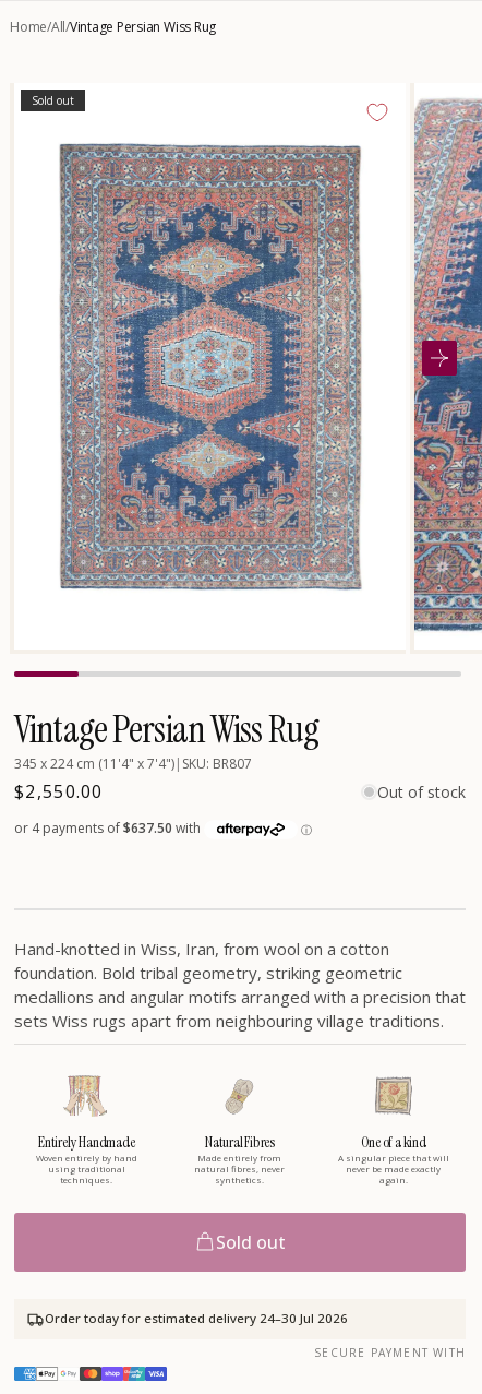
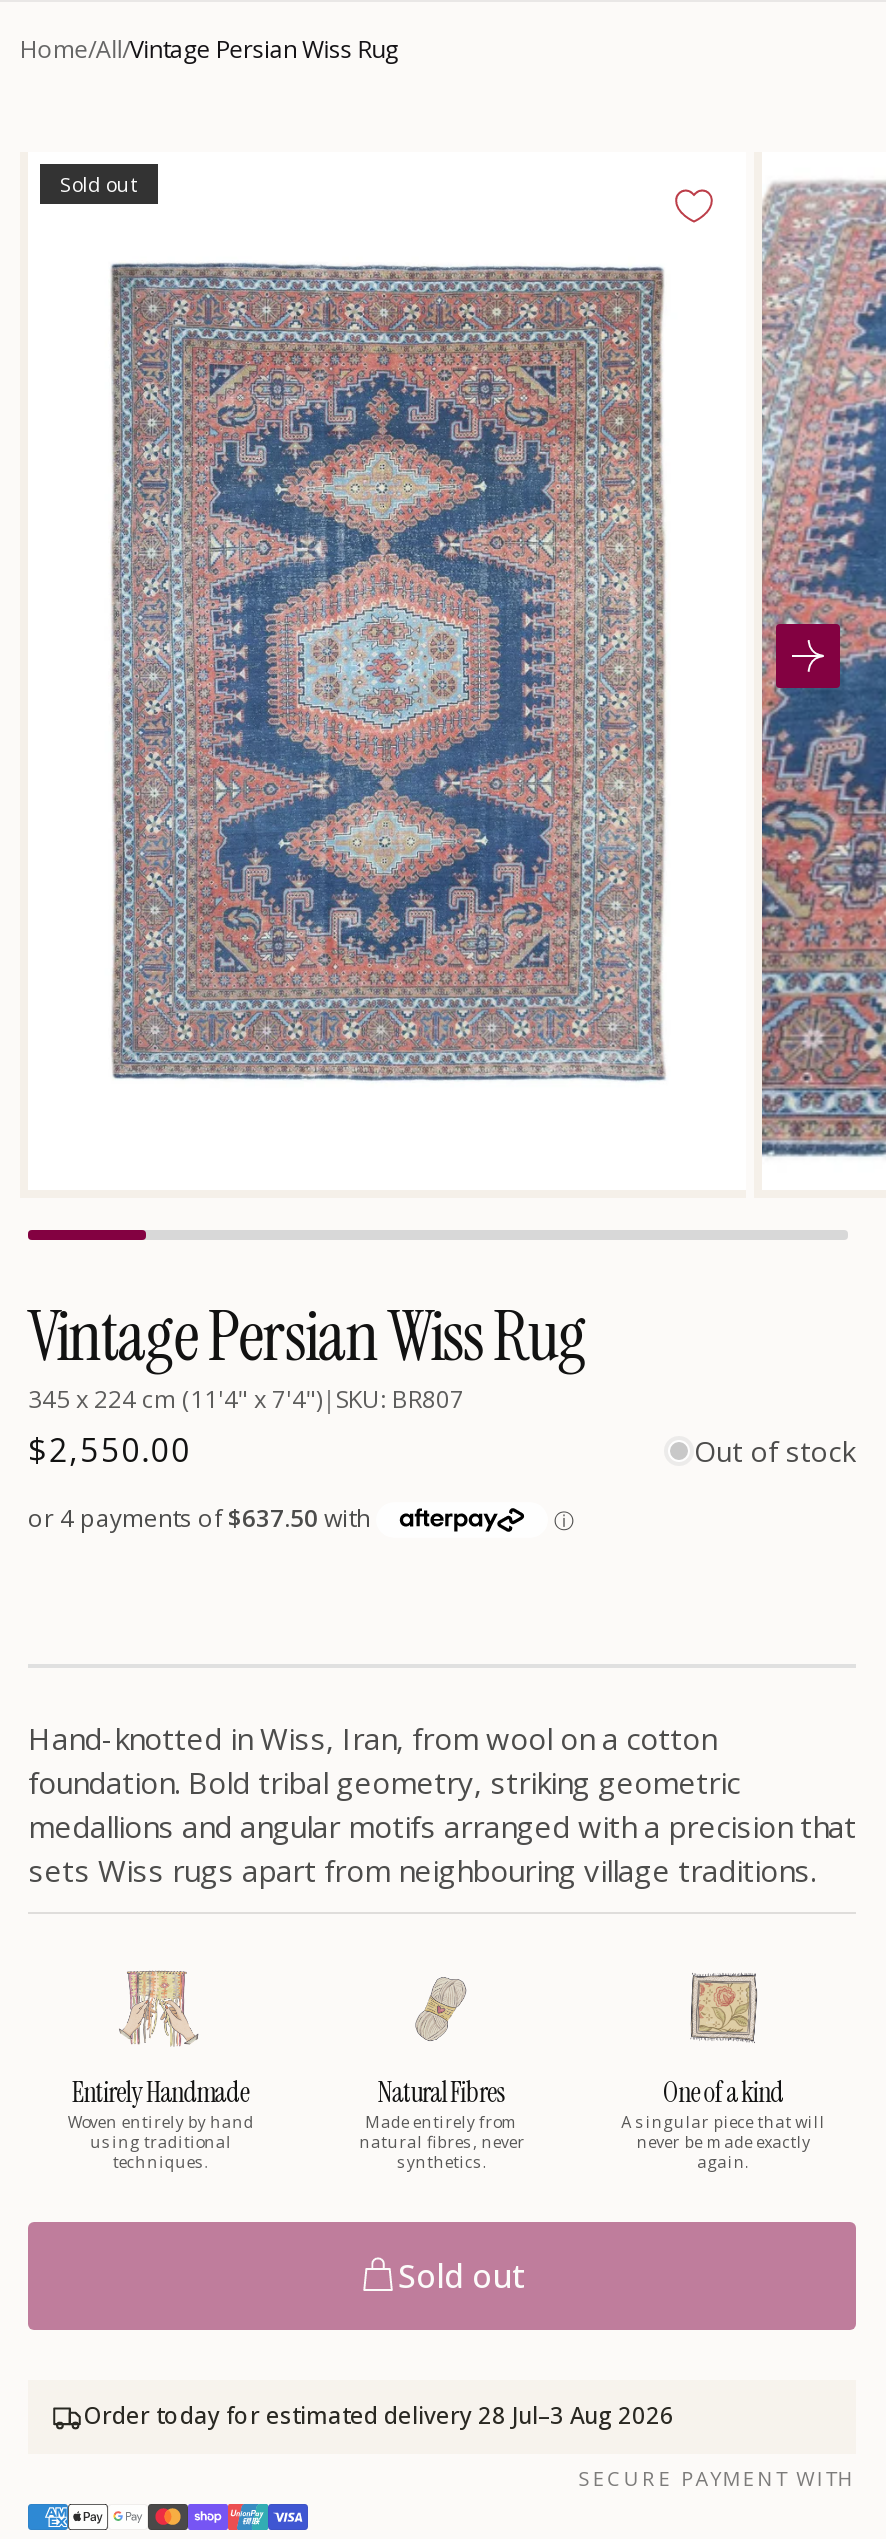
[45,1310,348,1327] Order today for estimated delivery 24–30 Jul 2026 -> [84,2401,674,2431] Order today for estimated delivery 28 Jul–3 Aug 2026

